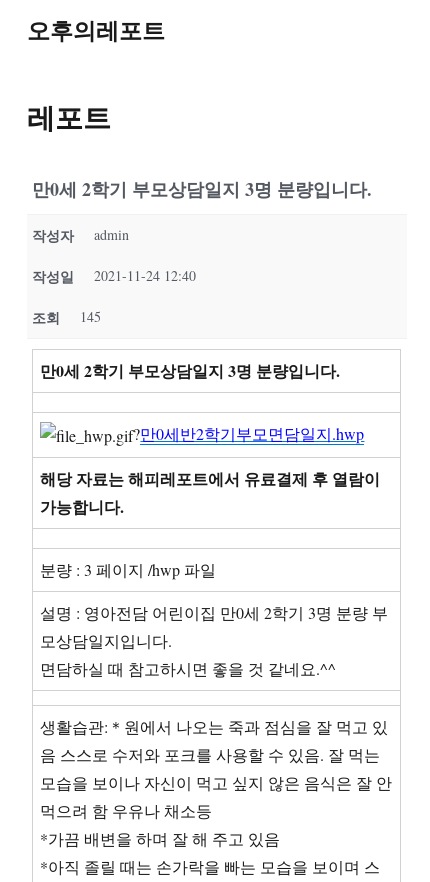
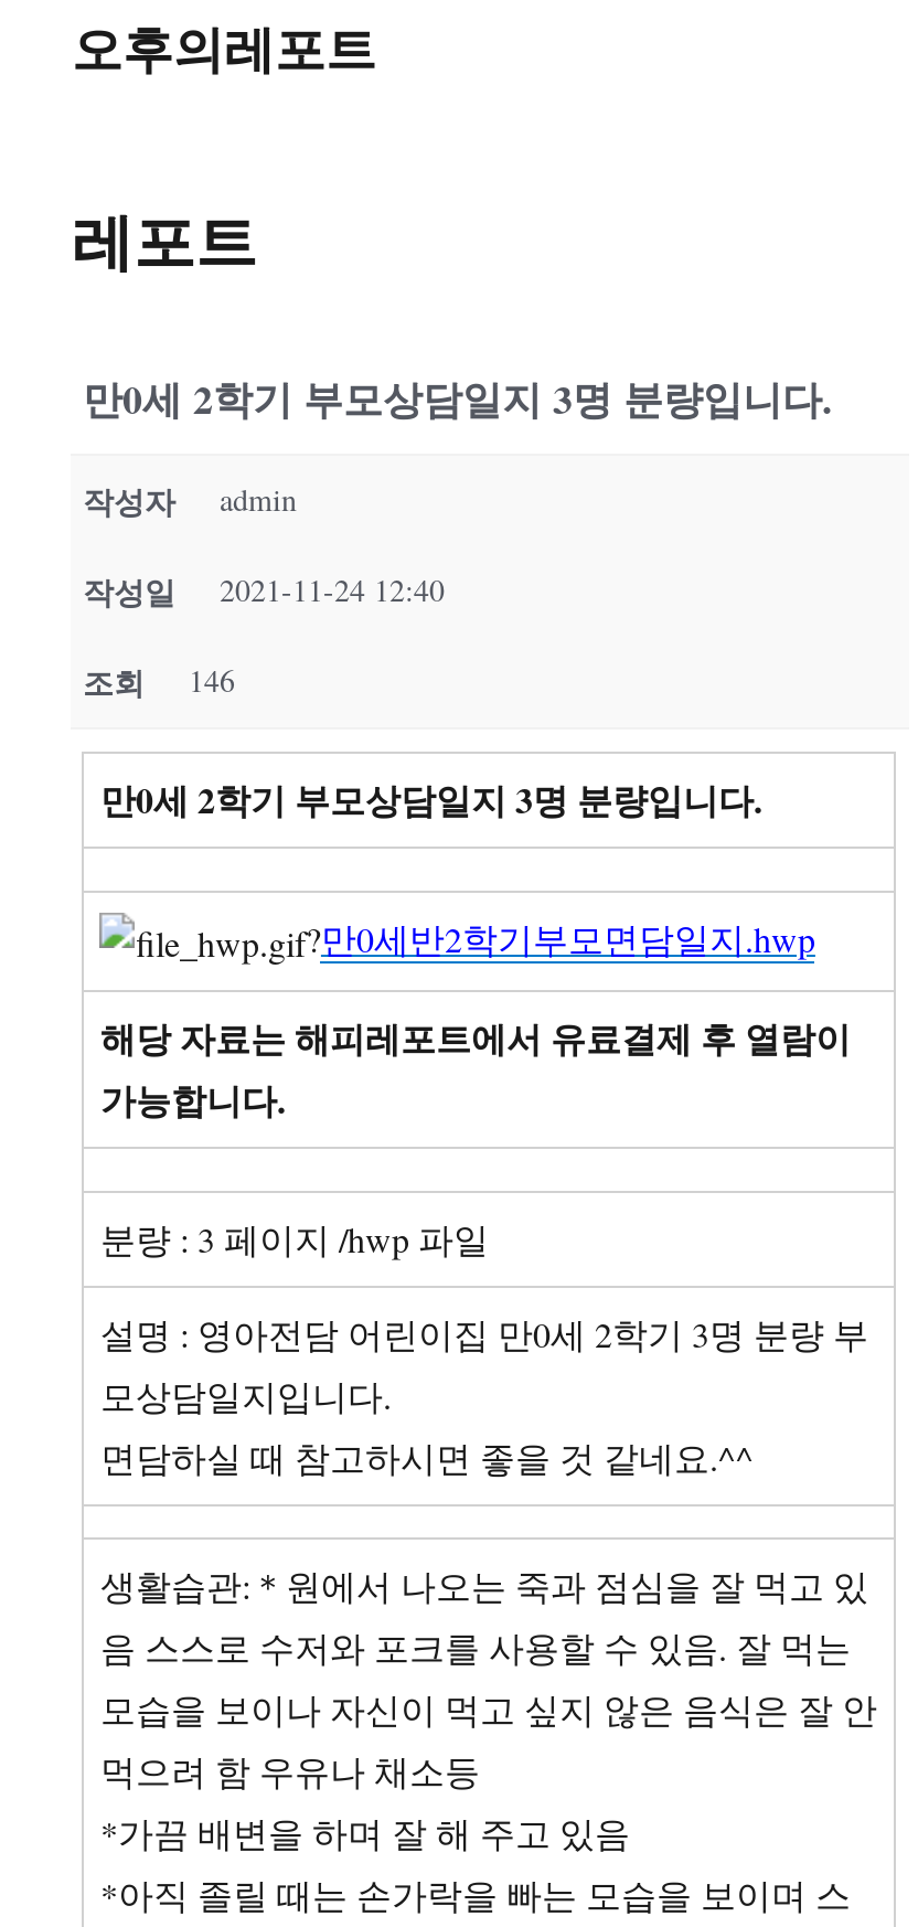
[32,307,101,328] 조회 145 -> [83,659,235,705] 조회 146

